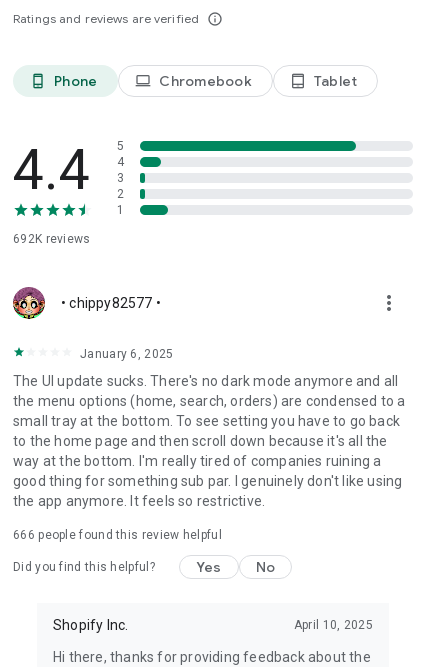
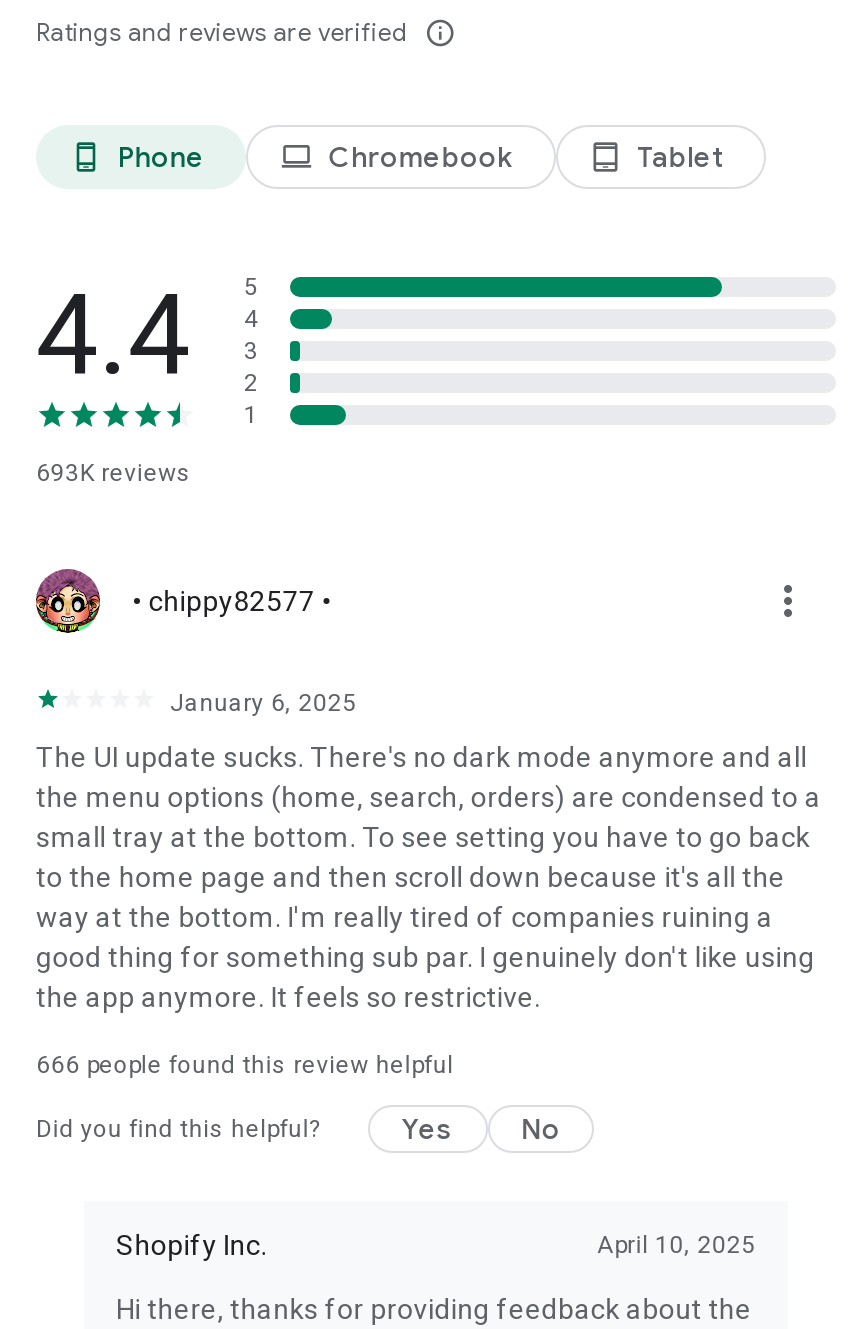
[13,232,91,246] 692K reviews -> [36,459,191,487] 693K reviews

